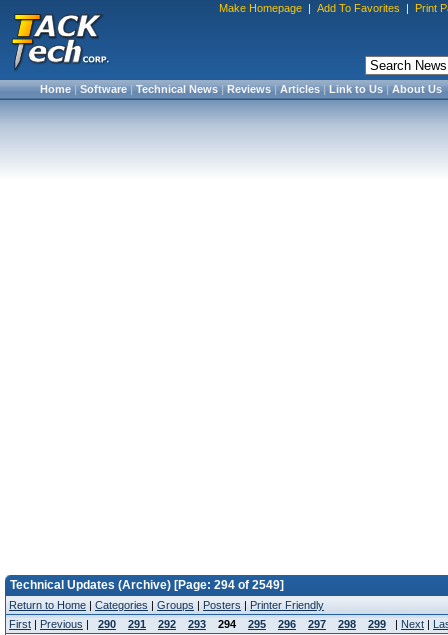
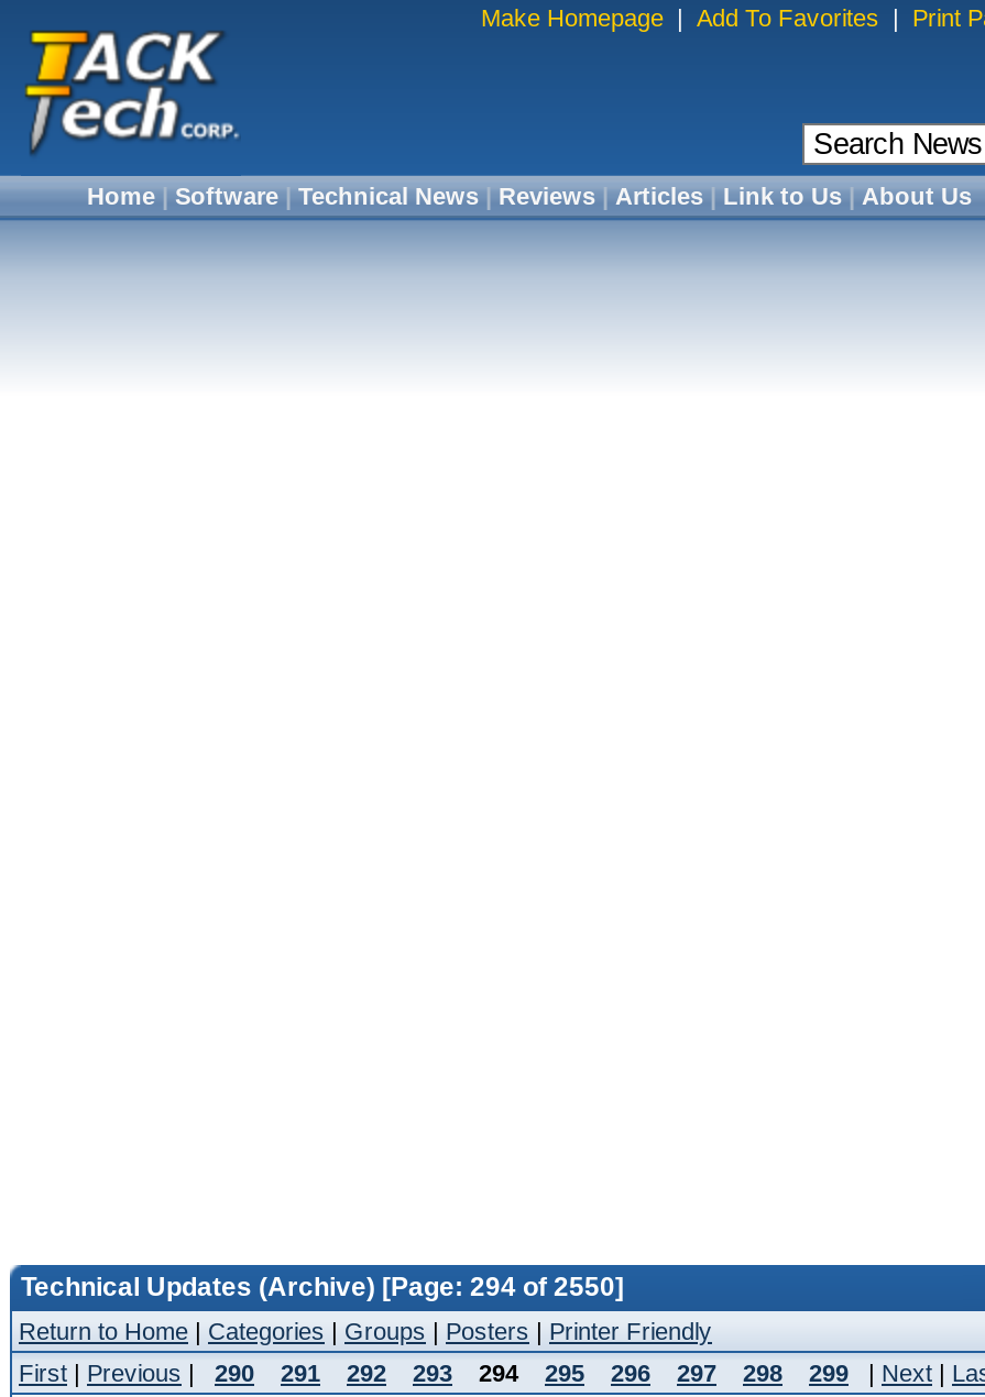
[10,578,284,592] Technical Updates (Archive) [Page: 294 of 2549] -> [21,1272,624,1302] Technical Updates (Archive) [Page: 294 of 2550]

